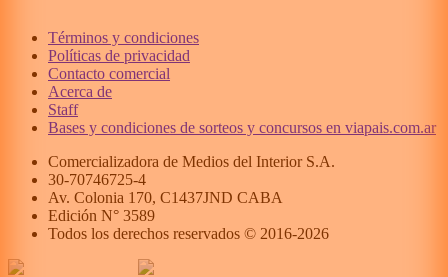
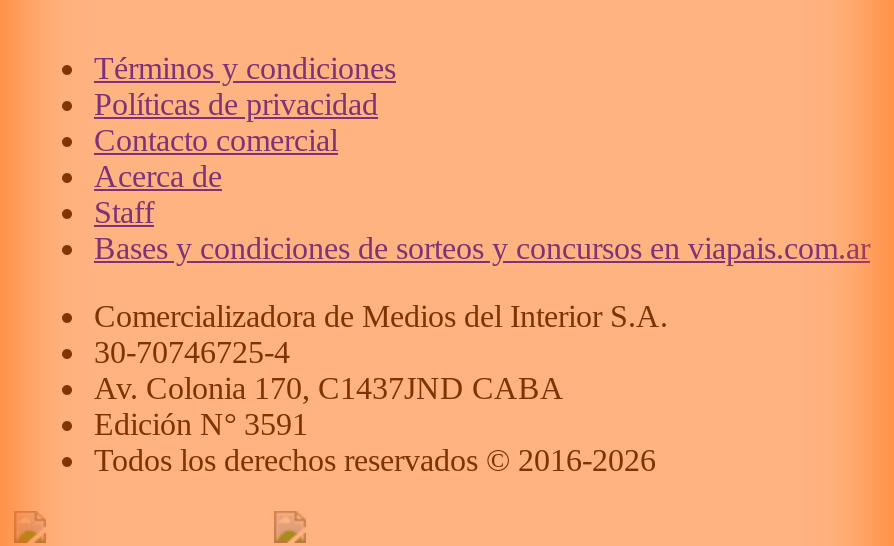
[48,207,155,224] Edición N° 3589 -> [94,408,308,442] Edición N° 3591

